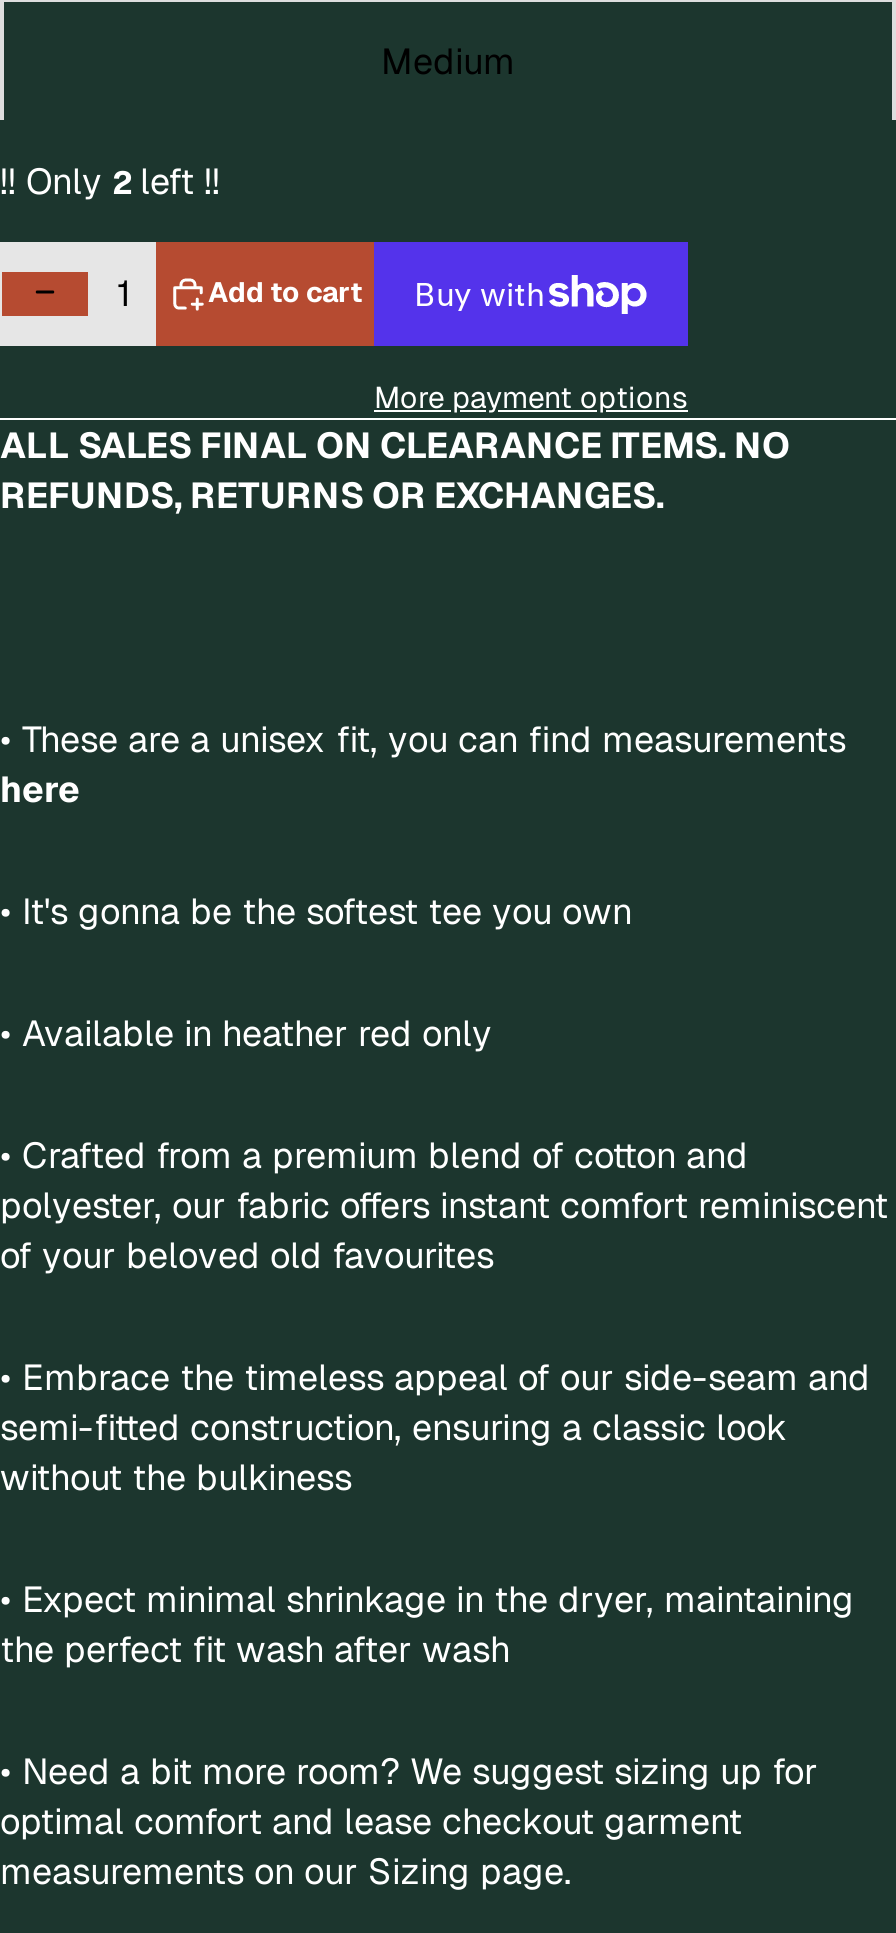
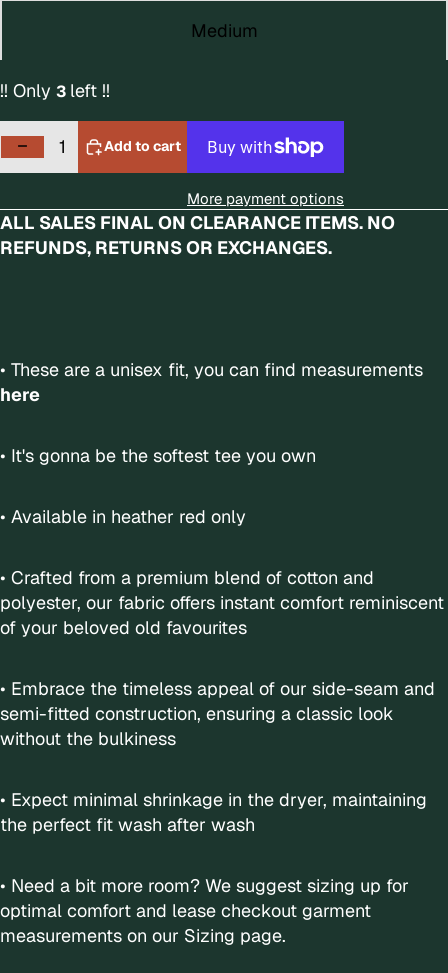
[0,157,220,203] !! Only 2 left !! -> [0,79,110,102] !! Only 3 left !!

